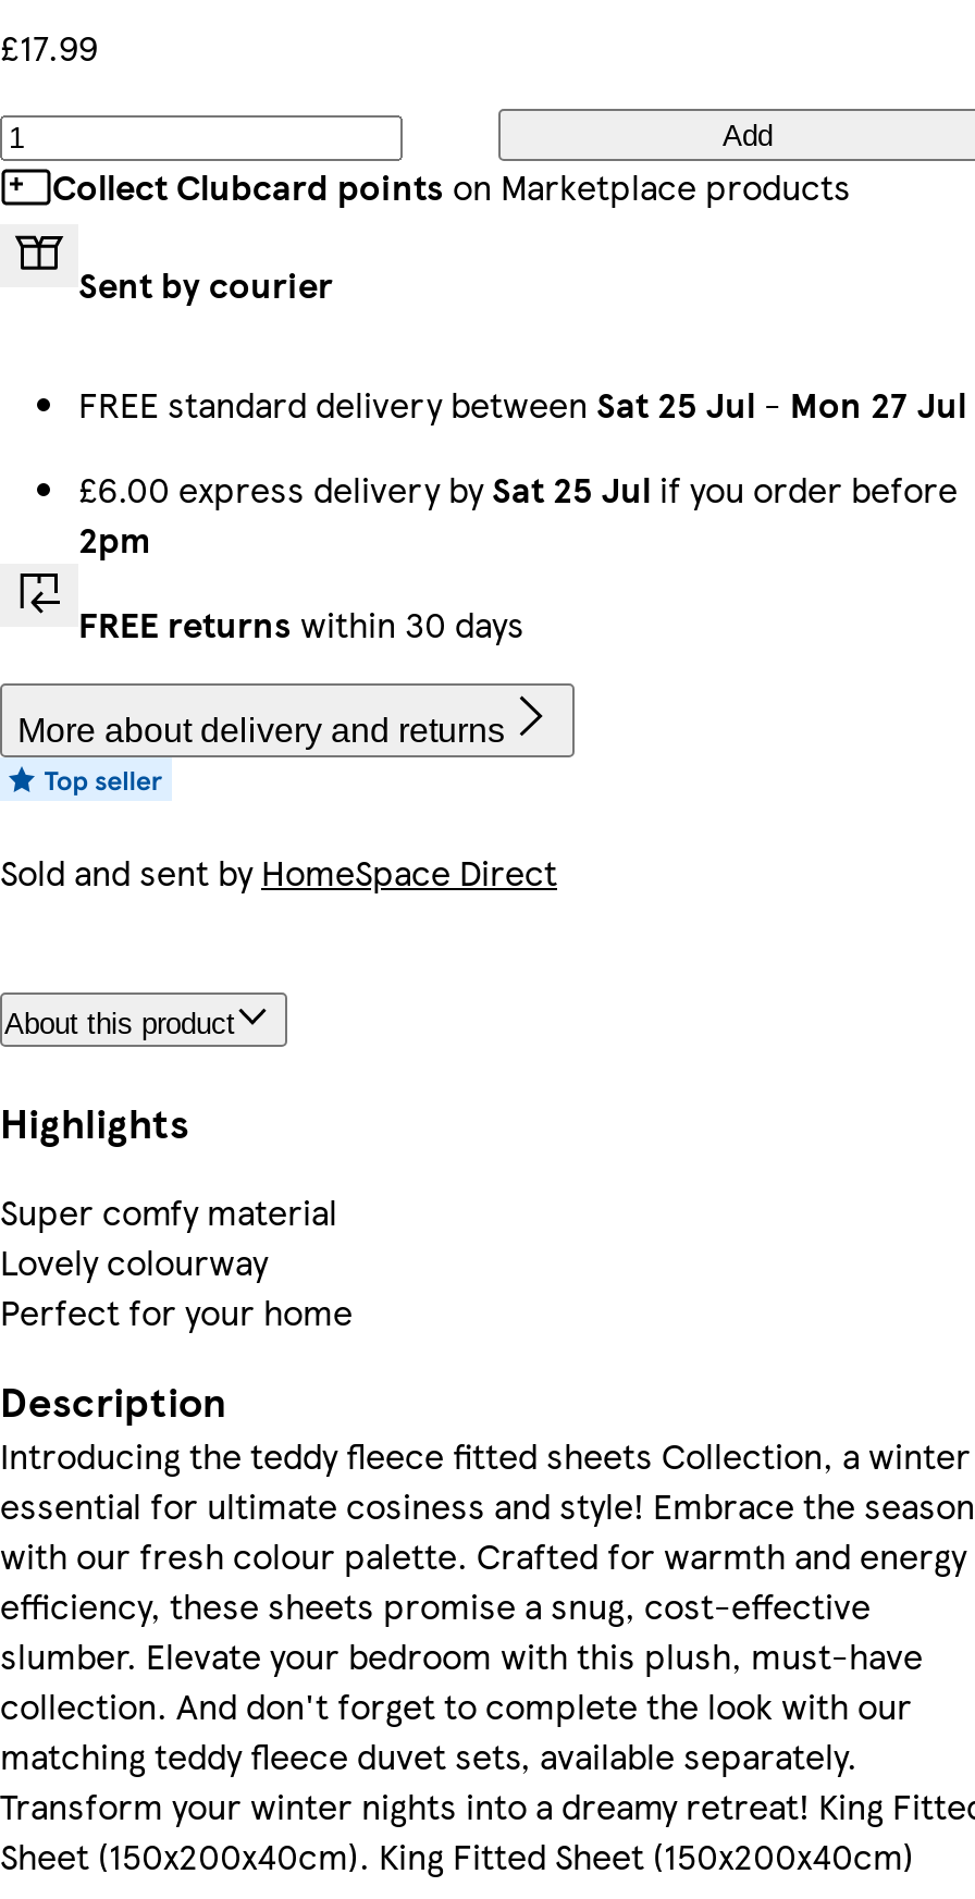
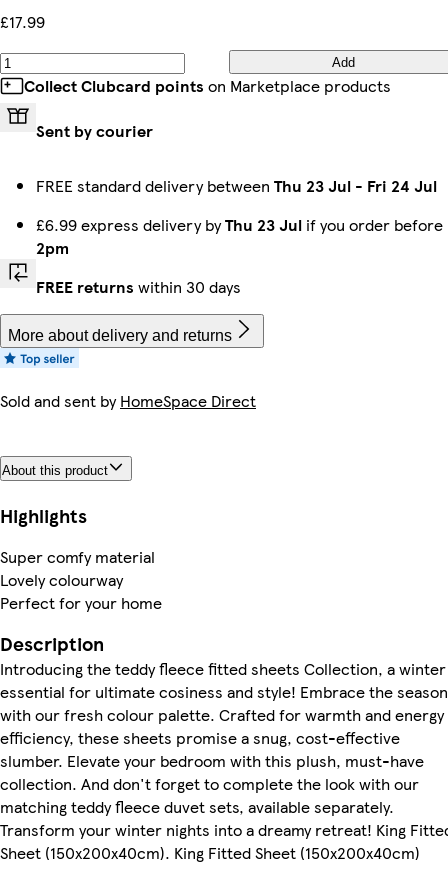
[78,379,966,429] FREE standard delivery between Sat 25 Jul - Mon 27 Jul -> [36,174,437,197] FREE standard delivery between Thu 23 Jul - Fri 24 Jul
[78,464,958,514] £6.00 express delivery by Sat 25 Jul if you order before -> [36,213,443,236] £6.99 express delivery by Thu 23 Jul if you order before

